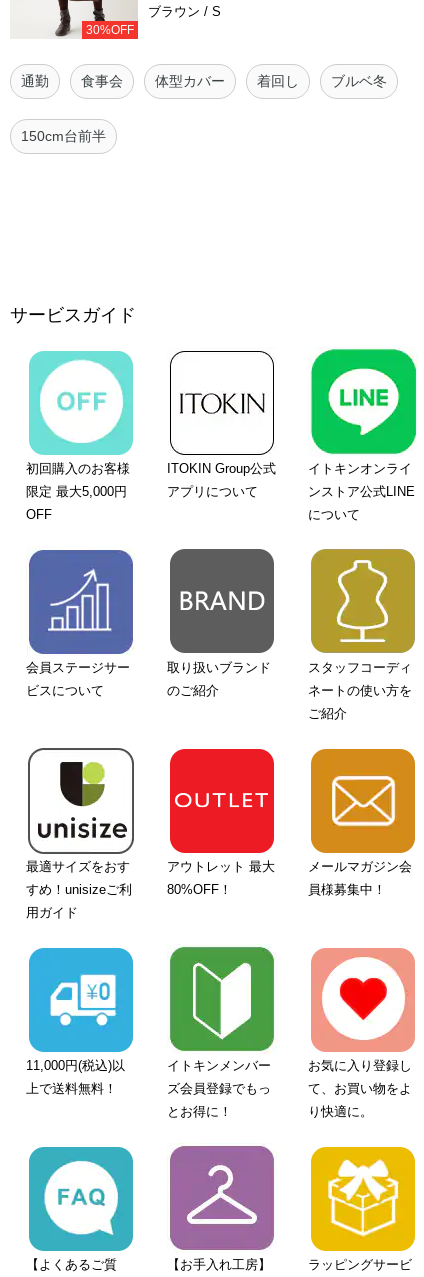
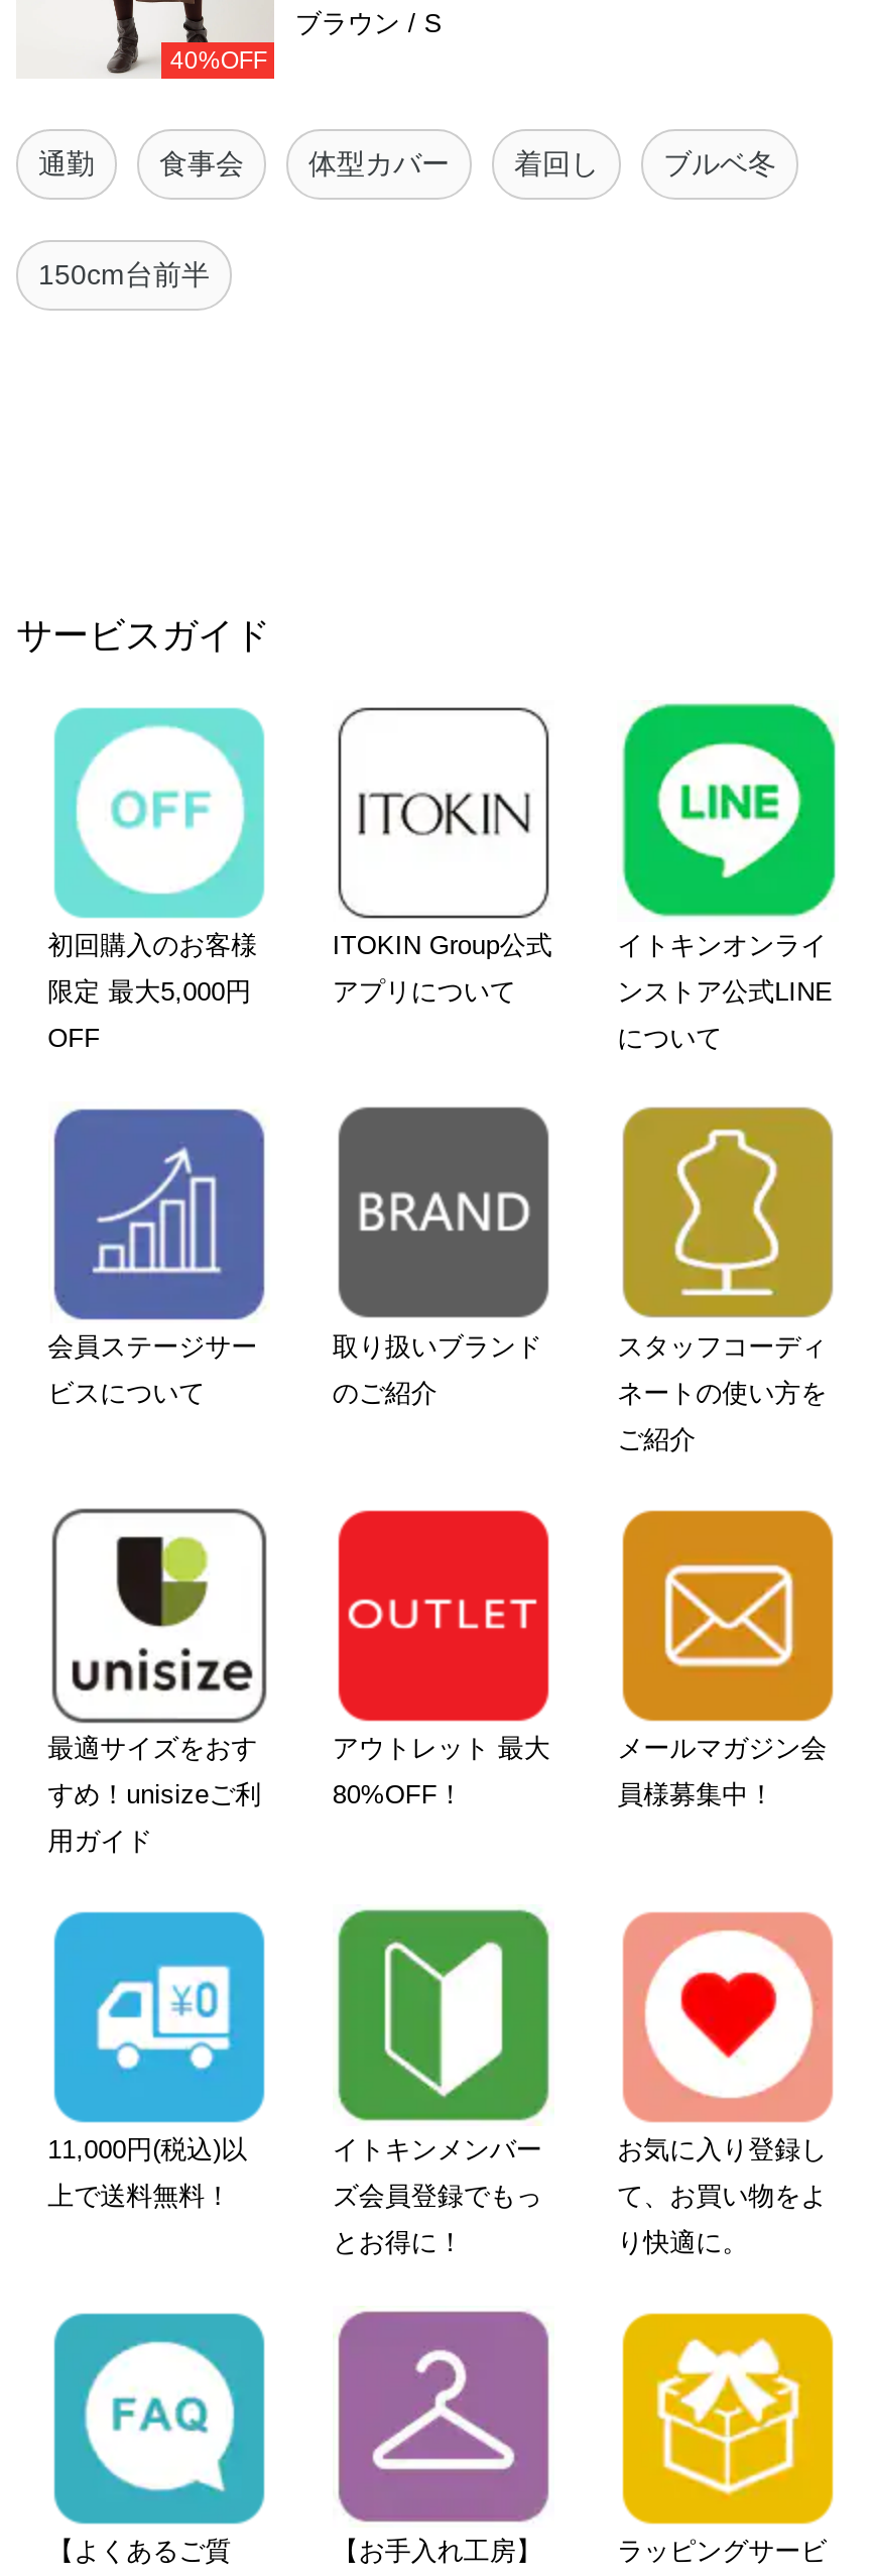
[86,23,134,37] 30%OFF -> [170,47,267,75] 40%OFF

